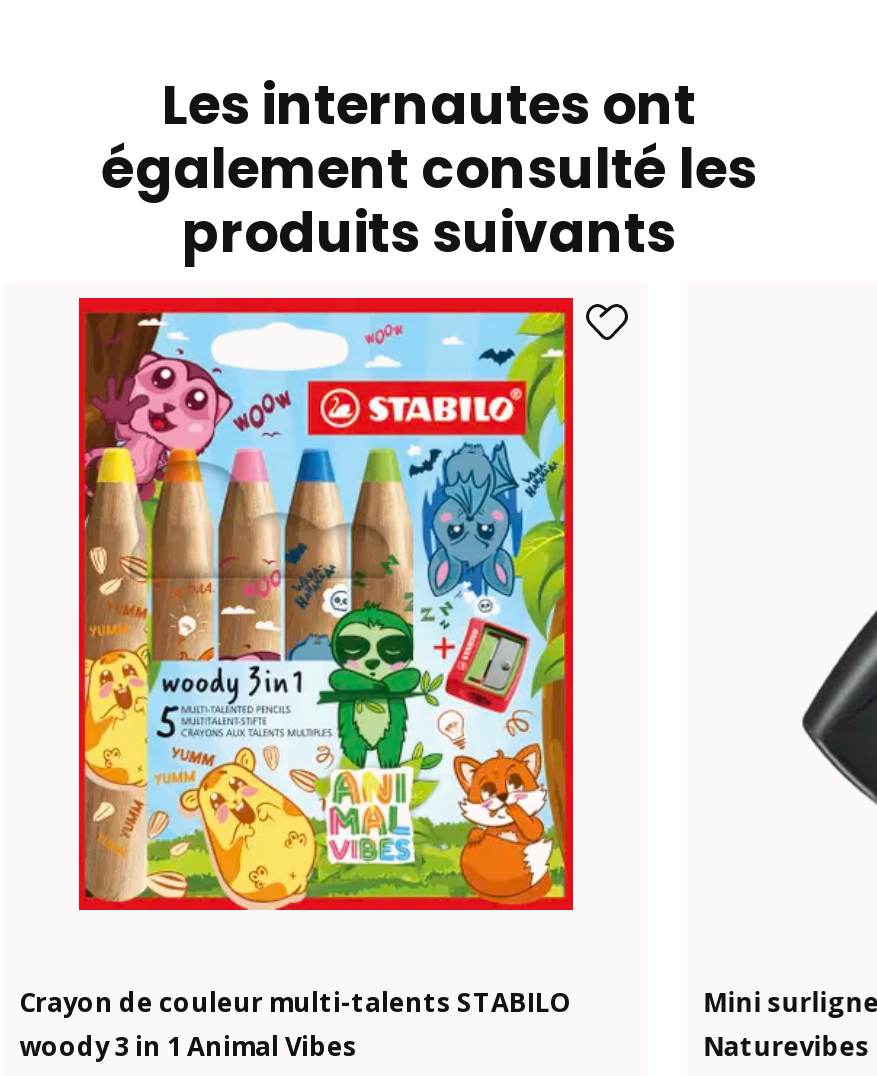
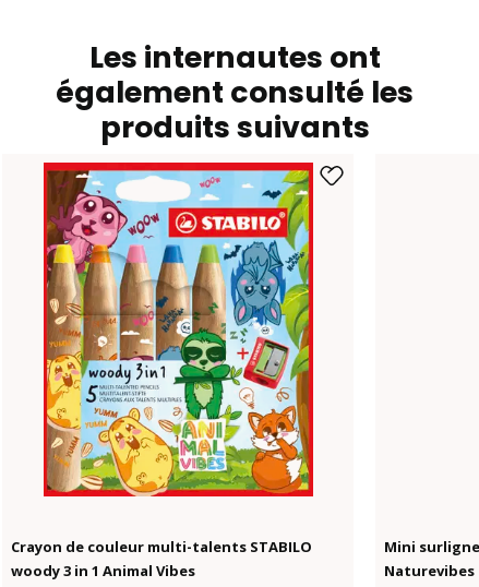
[801,610,871,804] [image] -> none

